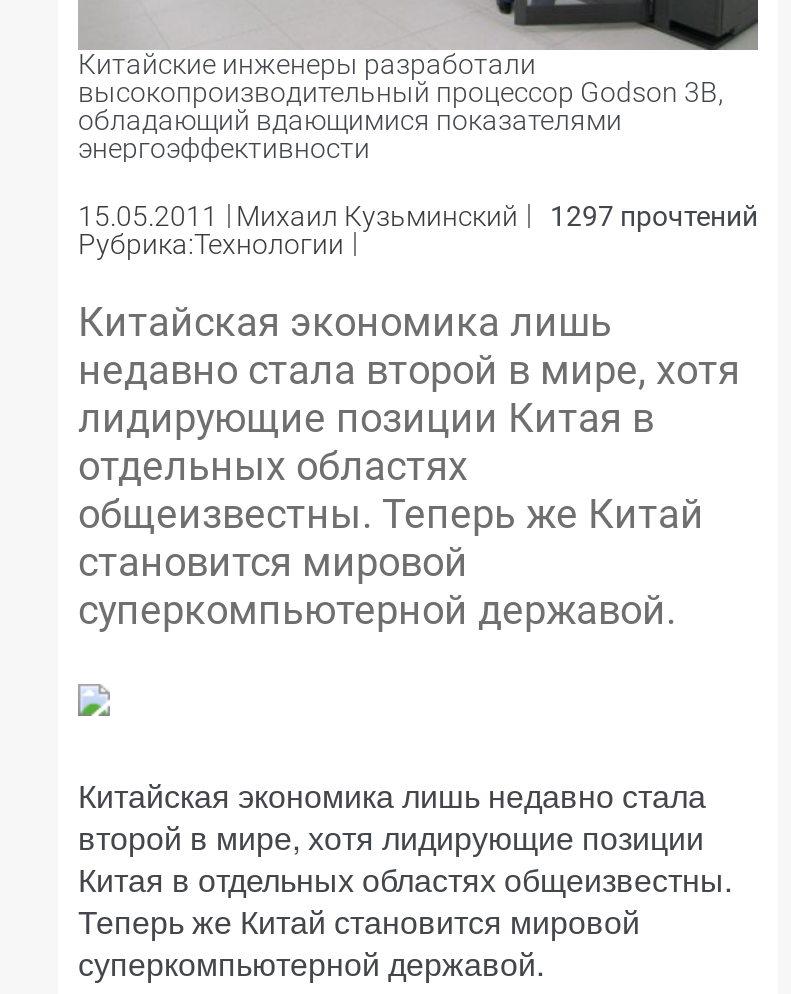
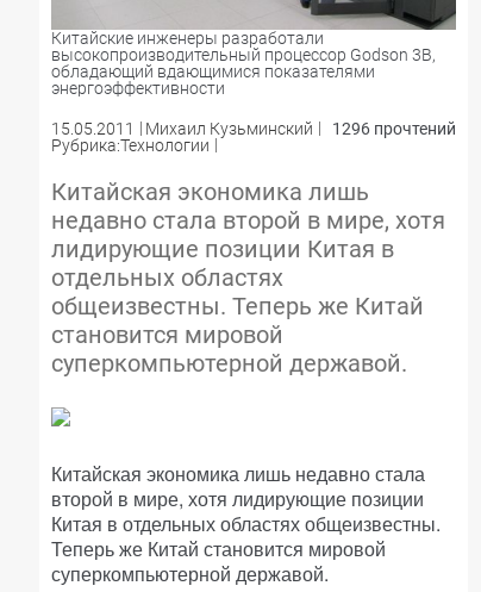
[550,200,758,232] 1297 прочтений -> [332,119,456,138] 1296 прочтений

